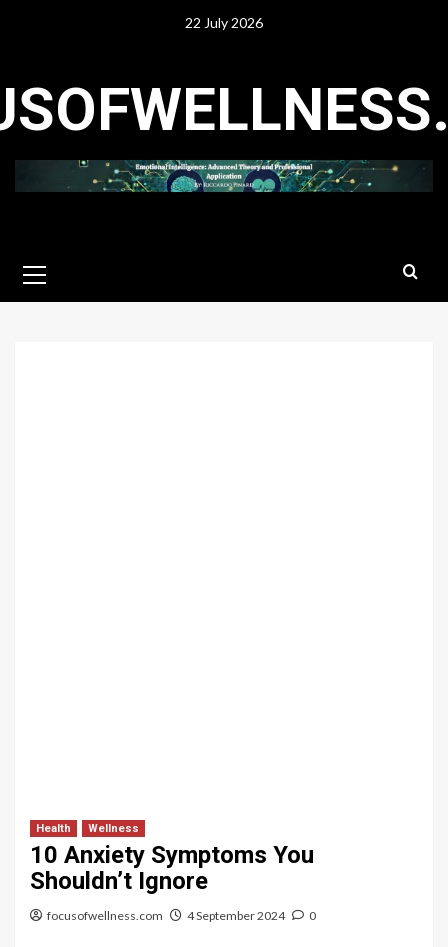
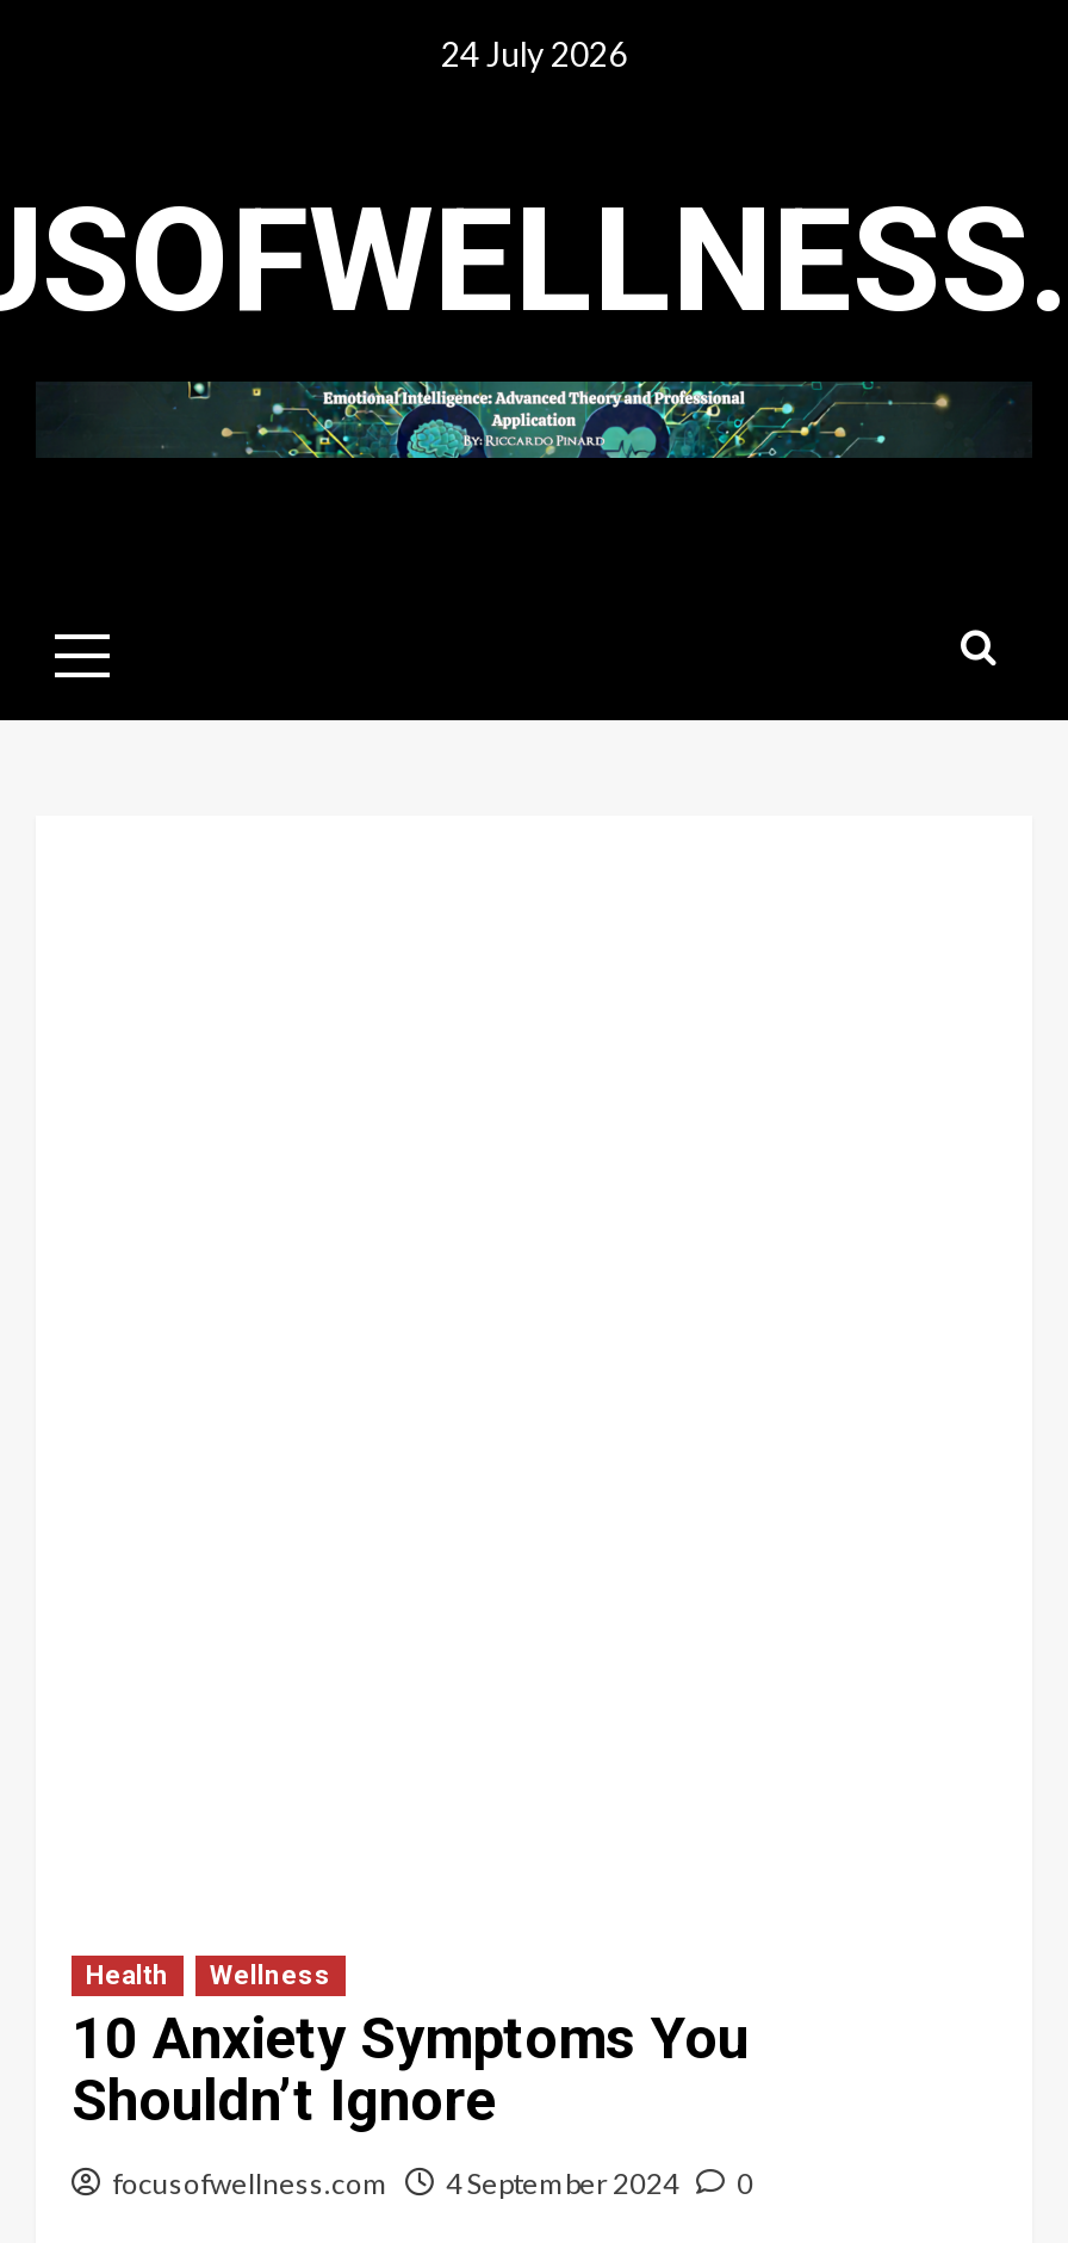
[185,14,263,31] 22 July 2026 -> [441,33,627,74] 24 July 2026

